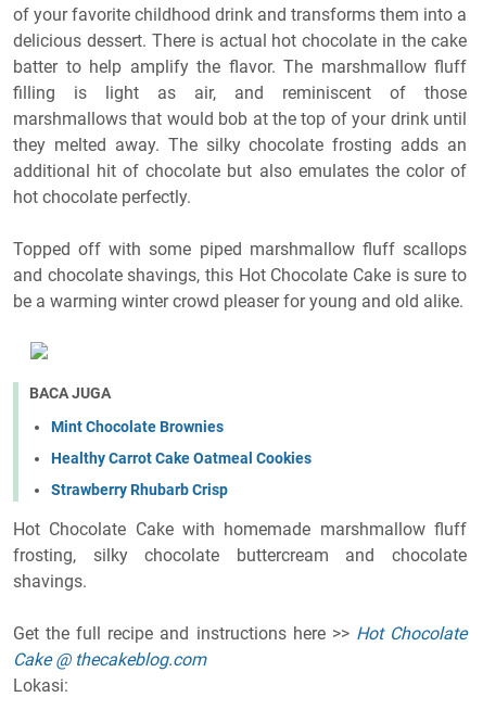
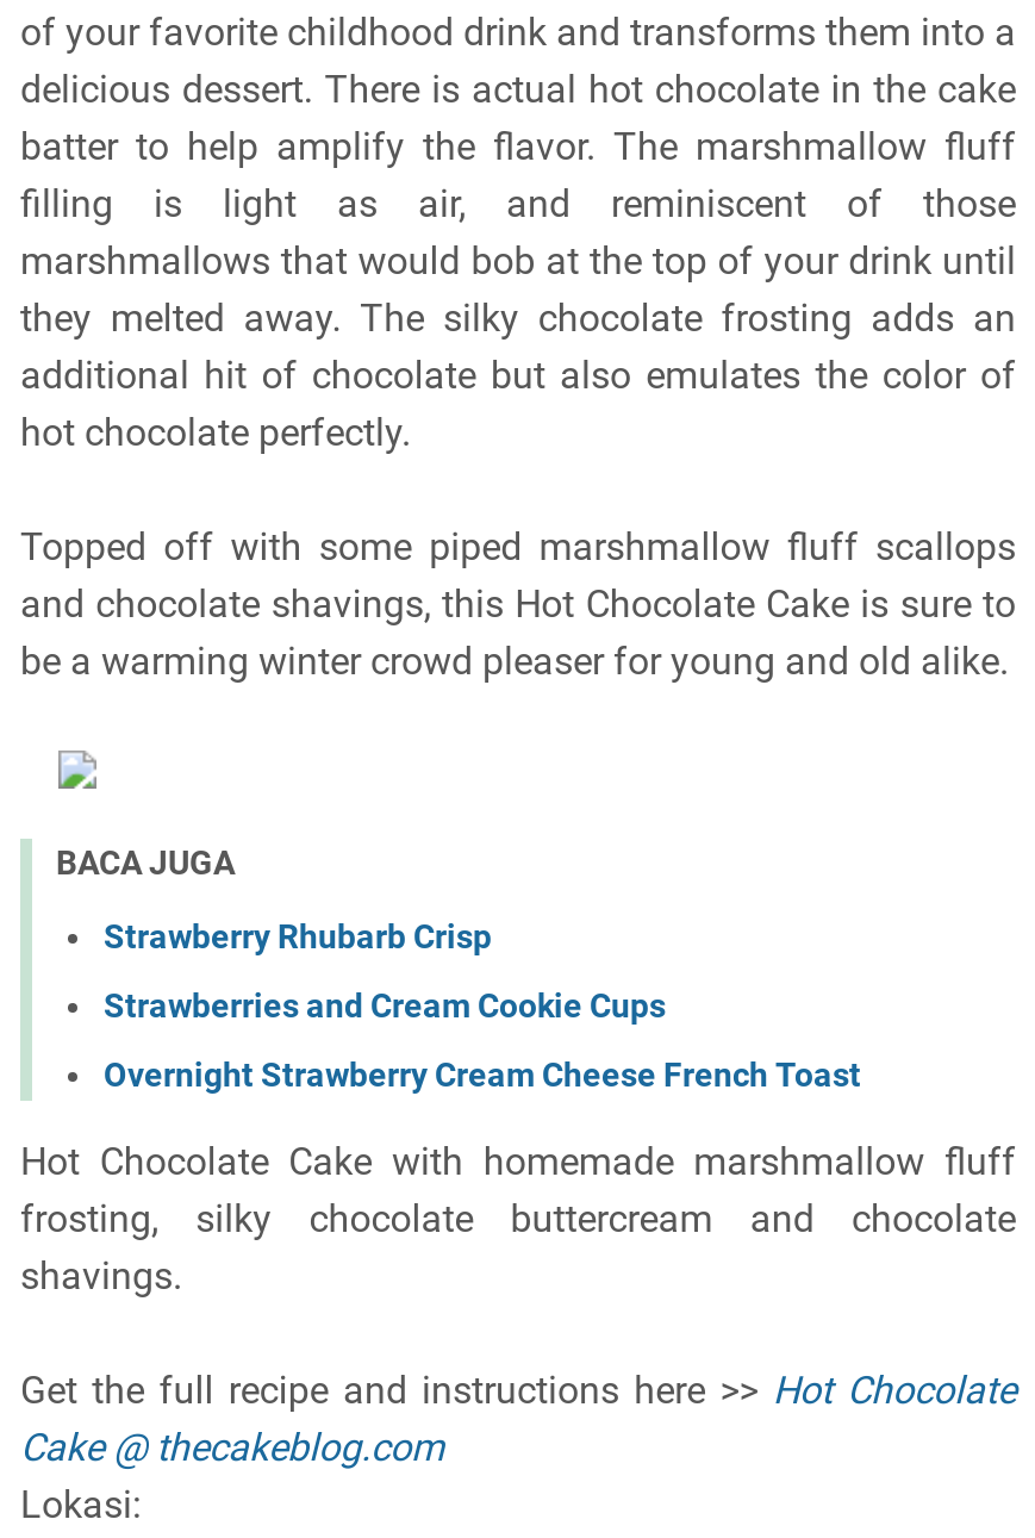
[51,418,312,466] Mint Chocolate Brownies | Healthy Carrot Cake Oatmeal Cookies -> none
moved [51,480,228,498] -> [104,916,492,954]: Strawberry Rhubarb Crisp
none -> [104,985,861,1093] Strawberries and Cream Cookie Cups | Overnight Strawberry Cream Cheese French Toast

